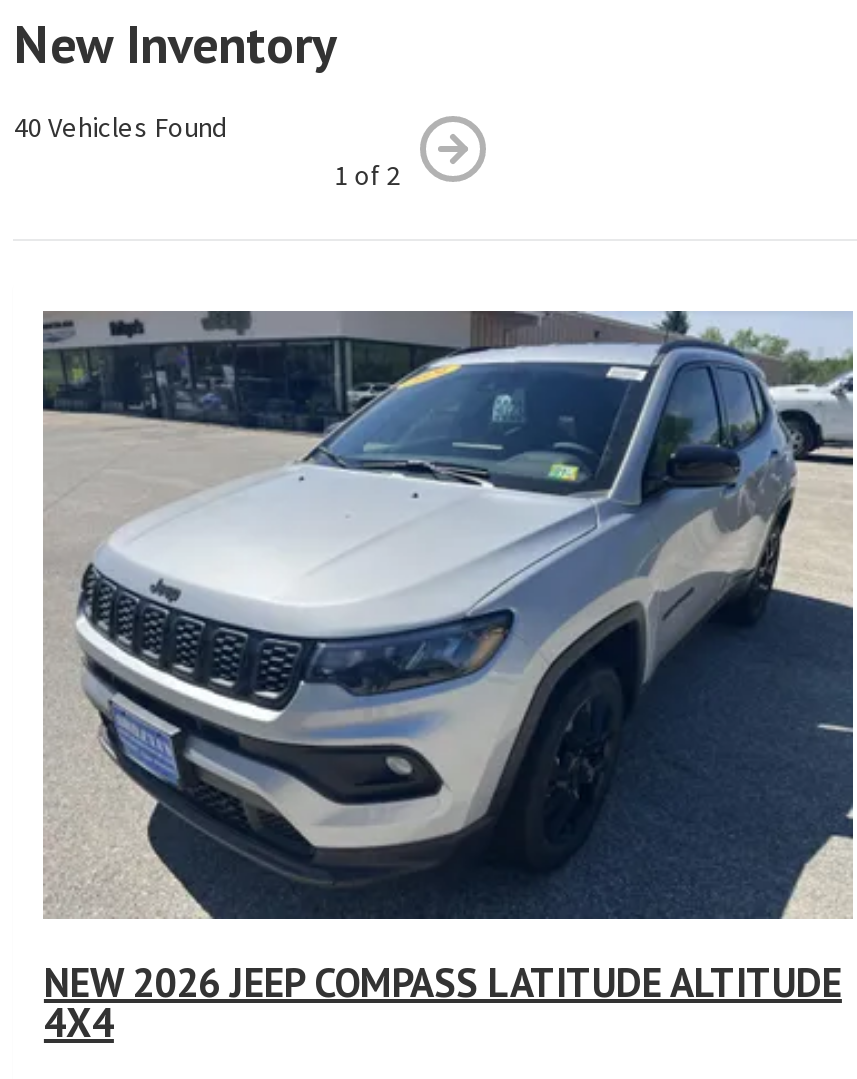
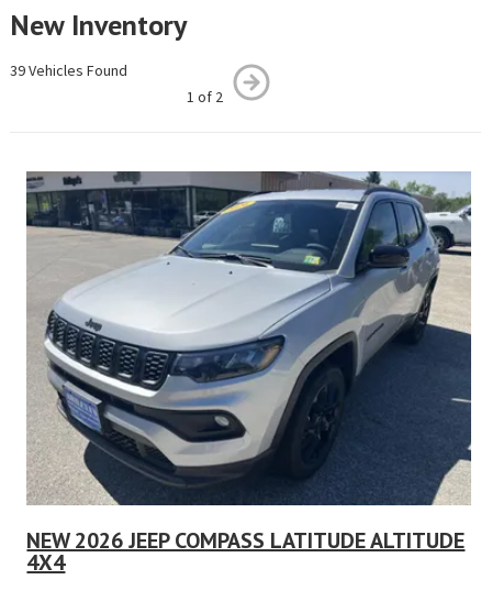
[14,109,228,145] 40 Vehicles Found -> [10,61,128,80] 39 Vehicles Found

